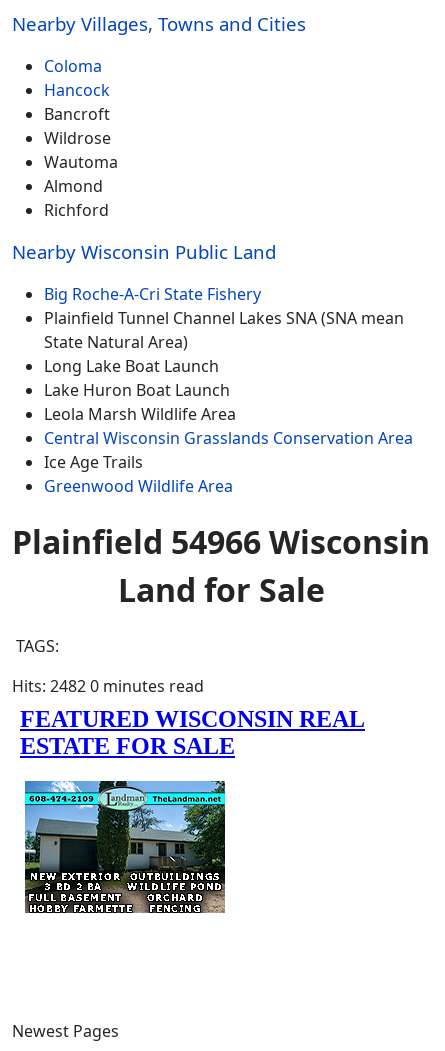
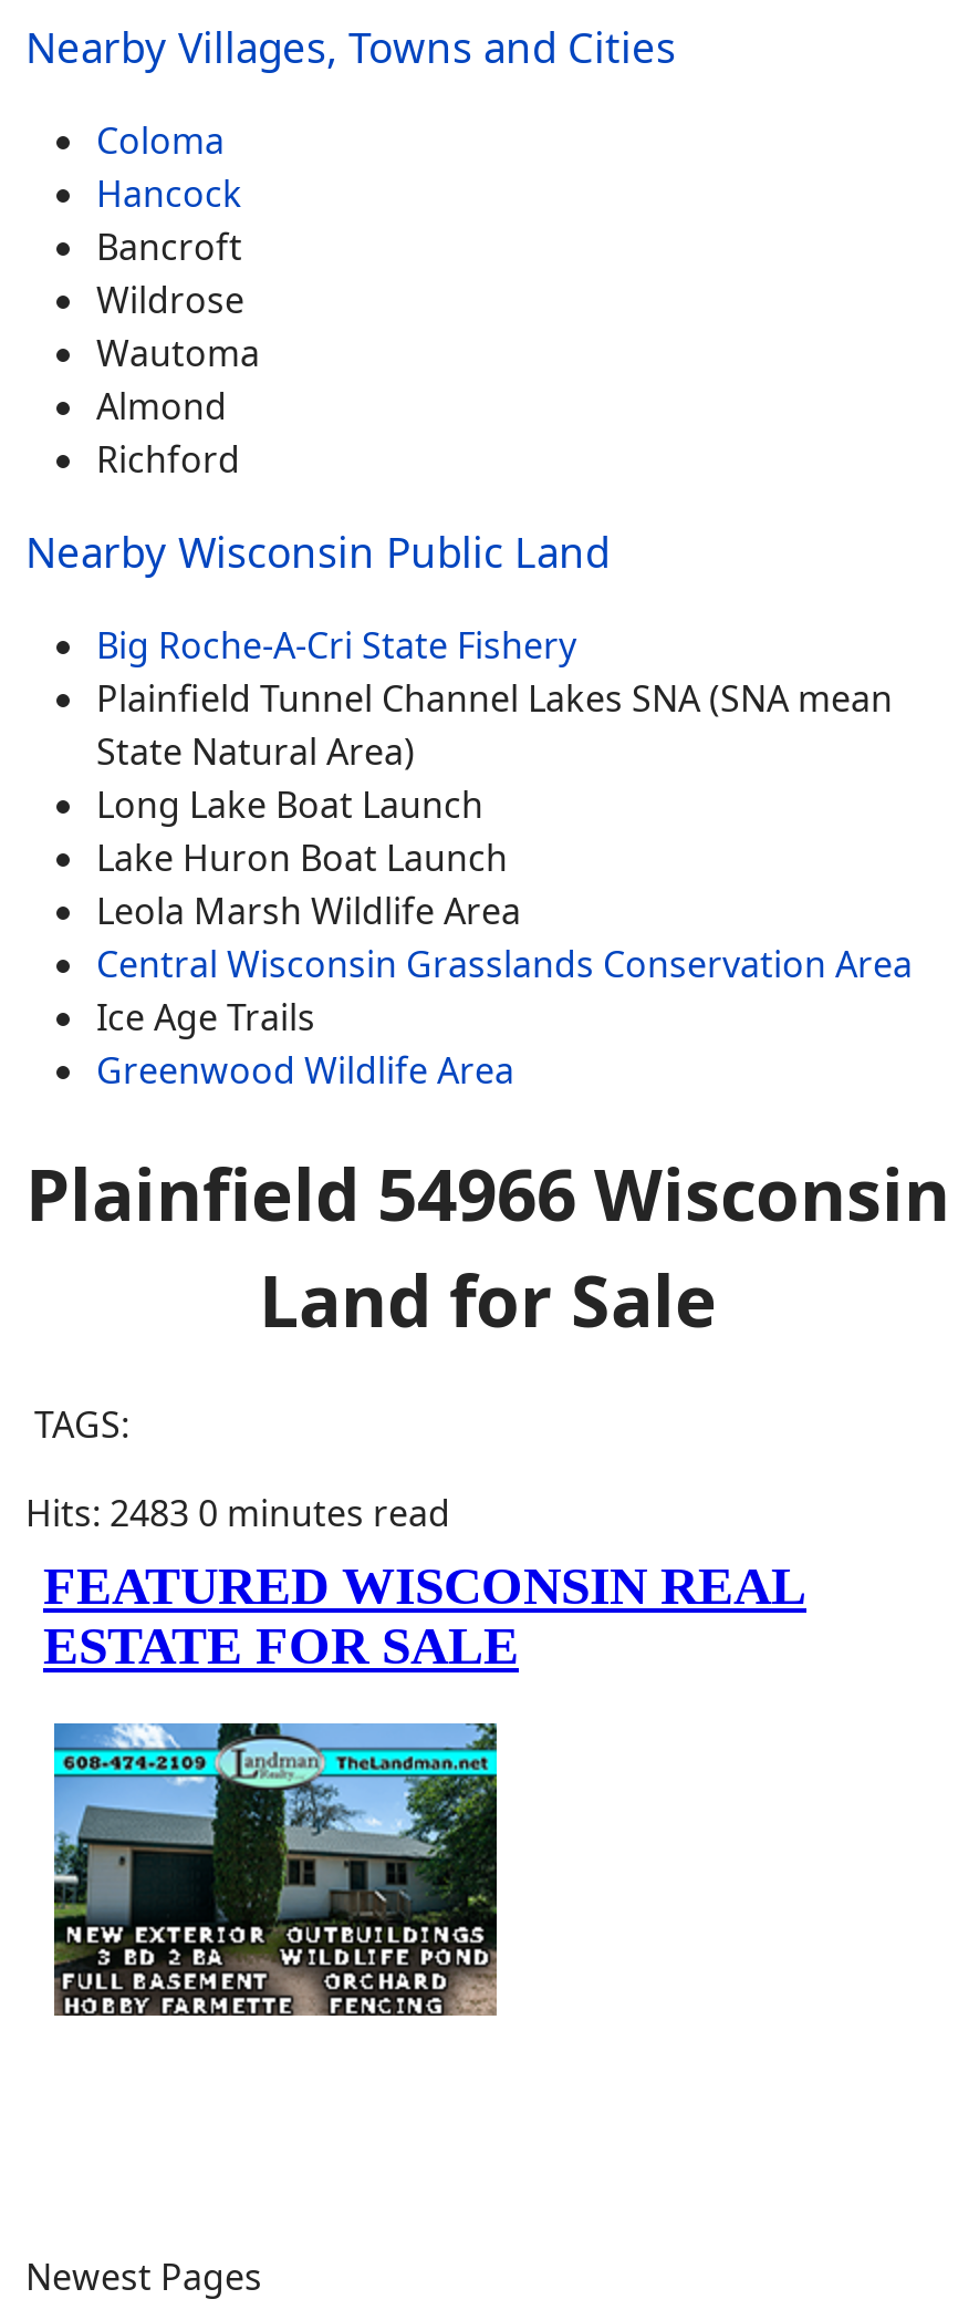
[12,675,204,697] Hits: 2482 0 minutes read -> [25,1488,450,1537] Hits: 2483 0 minutes read

